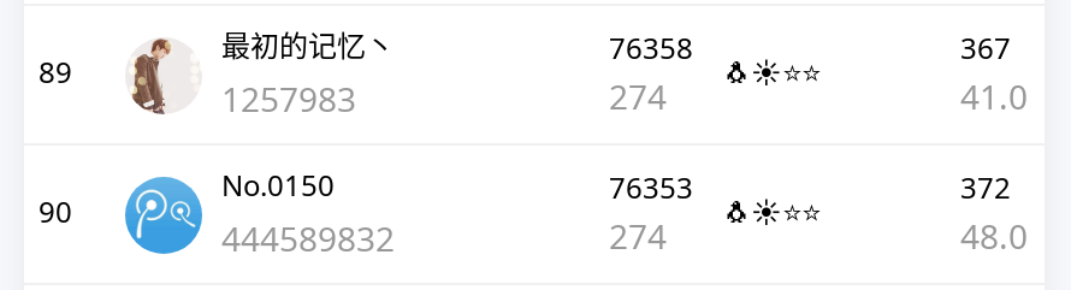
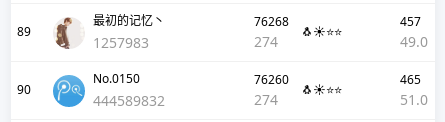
[609,28,693,69] 76358 -> [254,13,289,30] 76268
[960,28,1011,69] 367 -> [400,13,421,30] 457
[960,73,1028,119] 41.0 -> [400,32,428,51] 49.0
[609,167,693,208] 76353 -> [254,71,289,88] 76260
[960,167,1011,208] 372 -> [400,71,421,88] 465
[960,213,1028,259] 48.0 -> [400,90,428,109] 51.0

